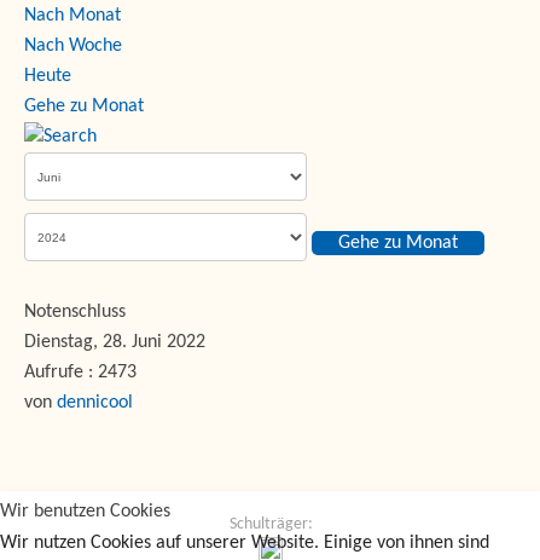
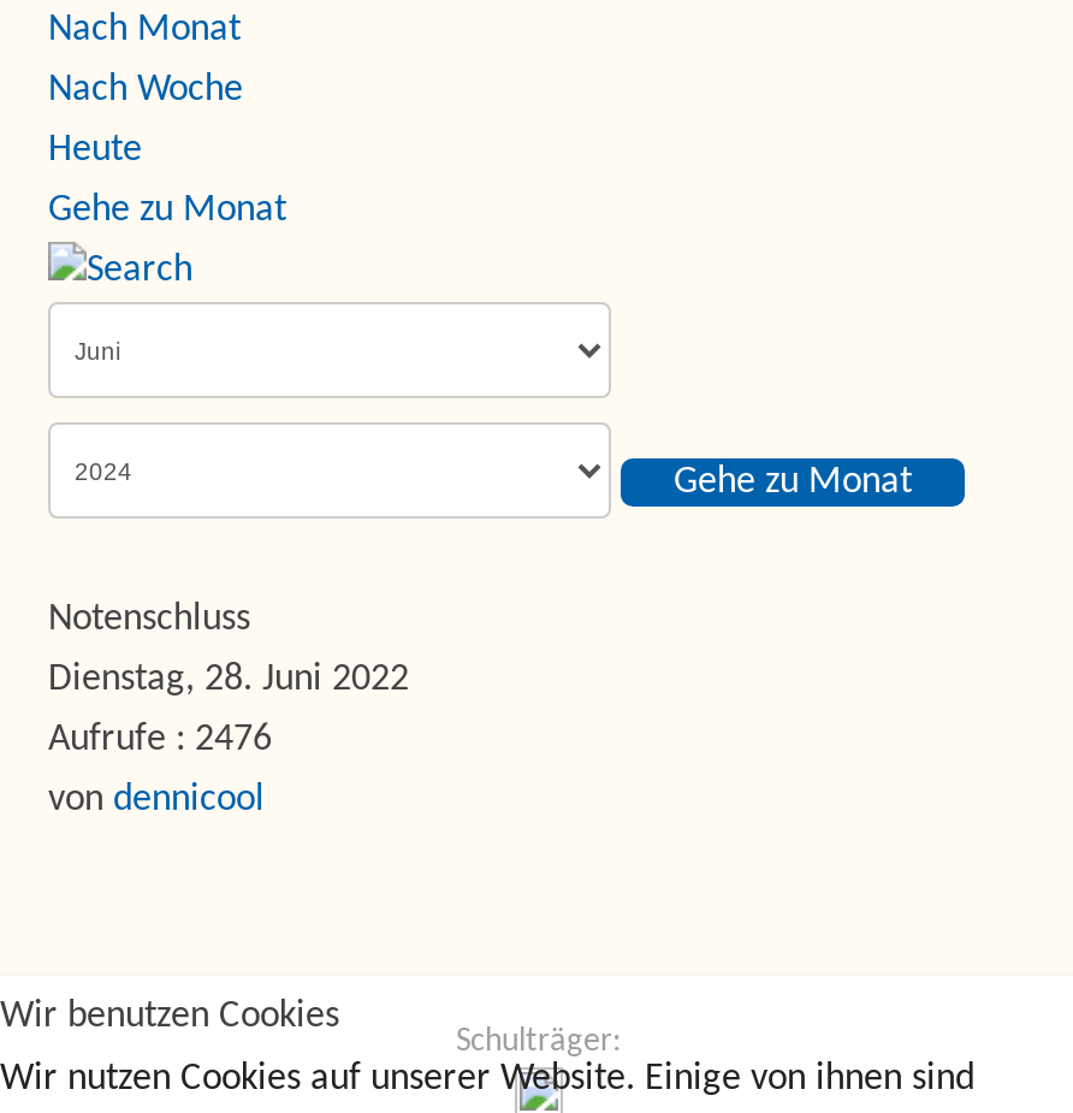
[24,363,137,383] Aufrufe: 2473 -> [48,721,272,760] Aufrufe: 2476

